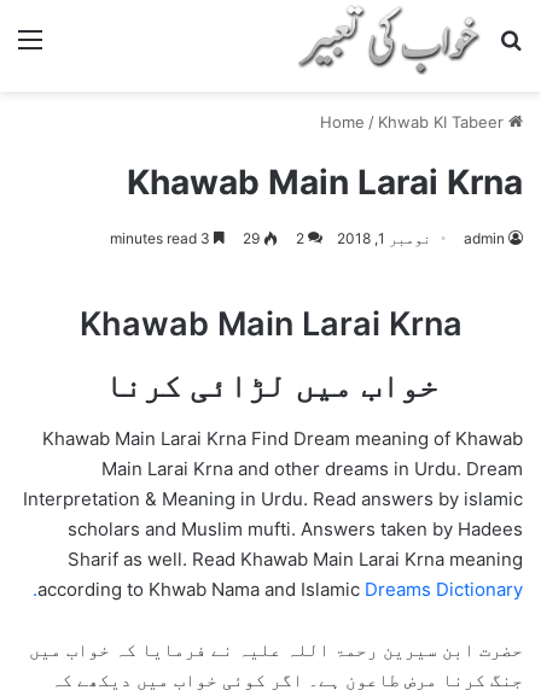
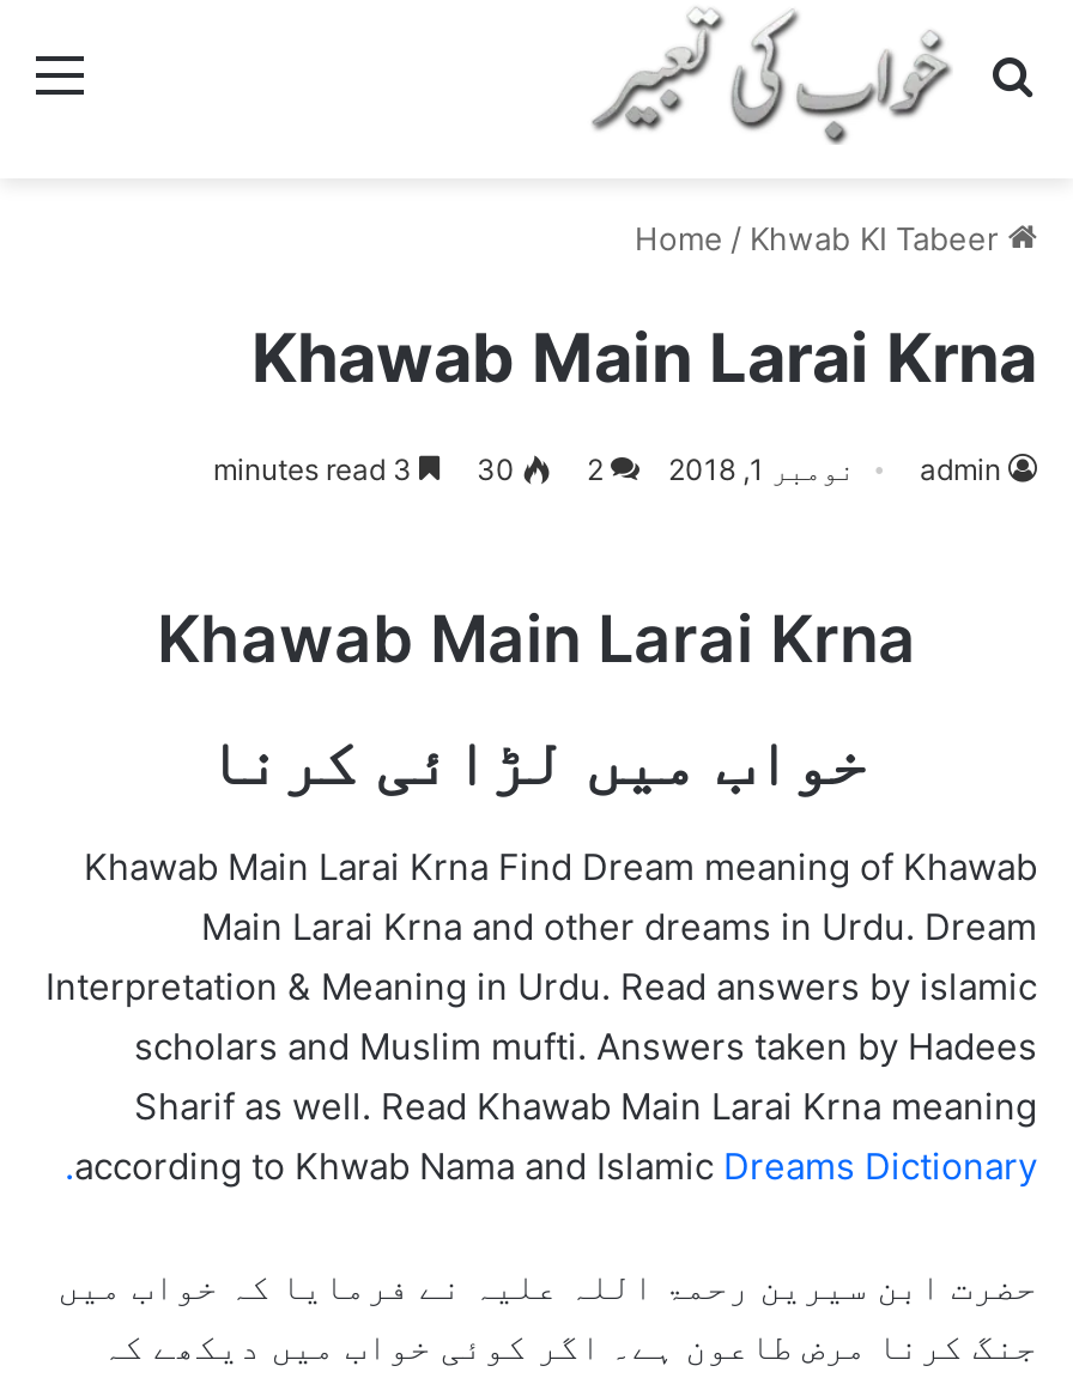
[243,229,260,247] 29 -> [477,451,515,487] 30

